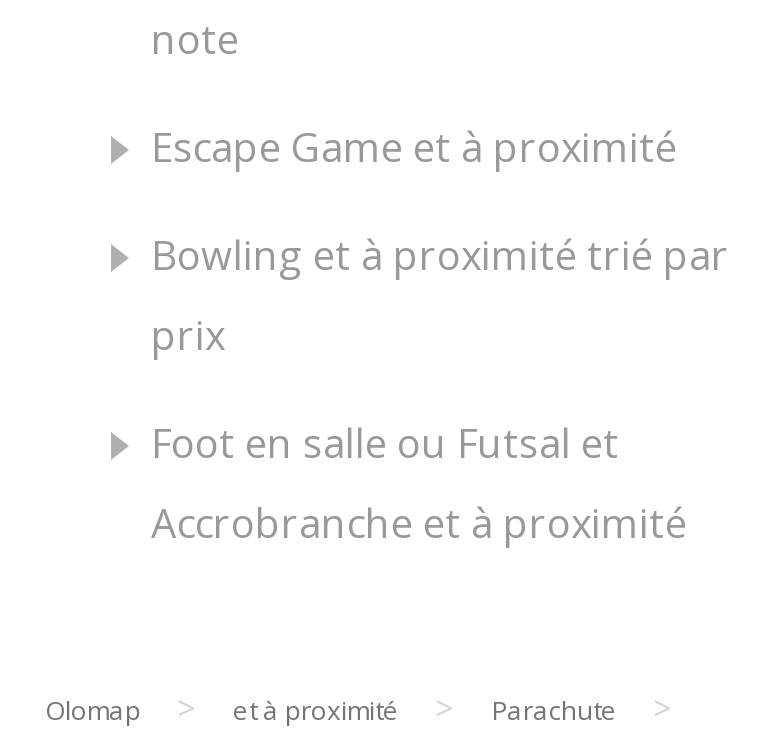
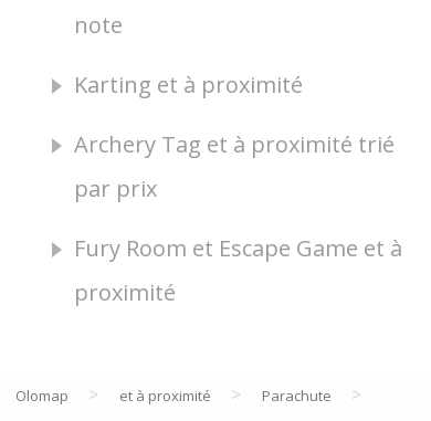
[151,120,677,174] Escape Game et à proximité -> [74,70,303,99] Karting et à proximité
[151,228,729,282] Bowling et à proximité trié par -> [74,129,395,159] Archery Tag et à proximité trié
[151,308,225,362] prix -> [74,173,157,203] par prix
[151,416,619,470] Foot en salle ou Futsal et -> [74,233,402,263] Fury Room et Escape Game et à
[151,496,687,550] Accrobranche et à proximité -> [74,277,176,307] proximité

